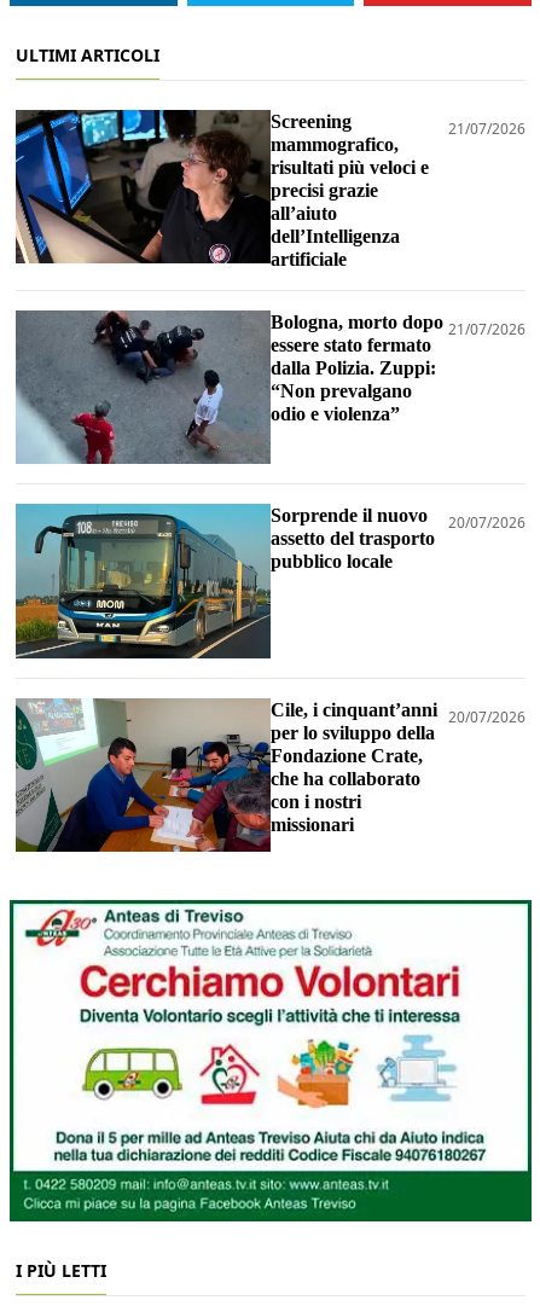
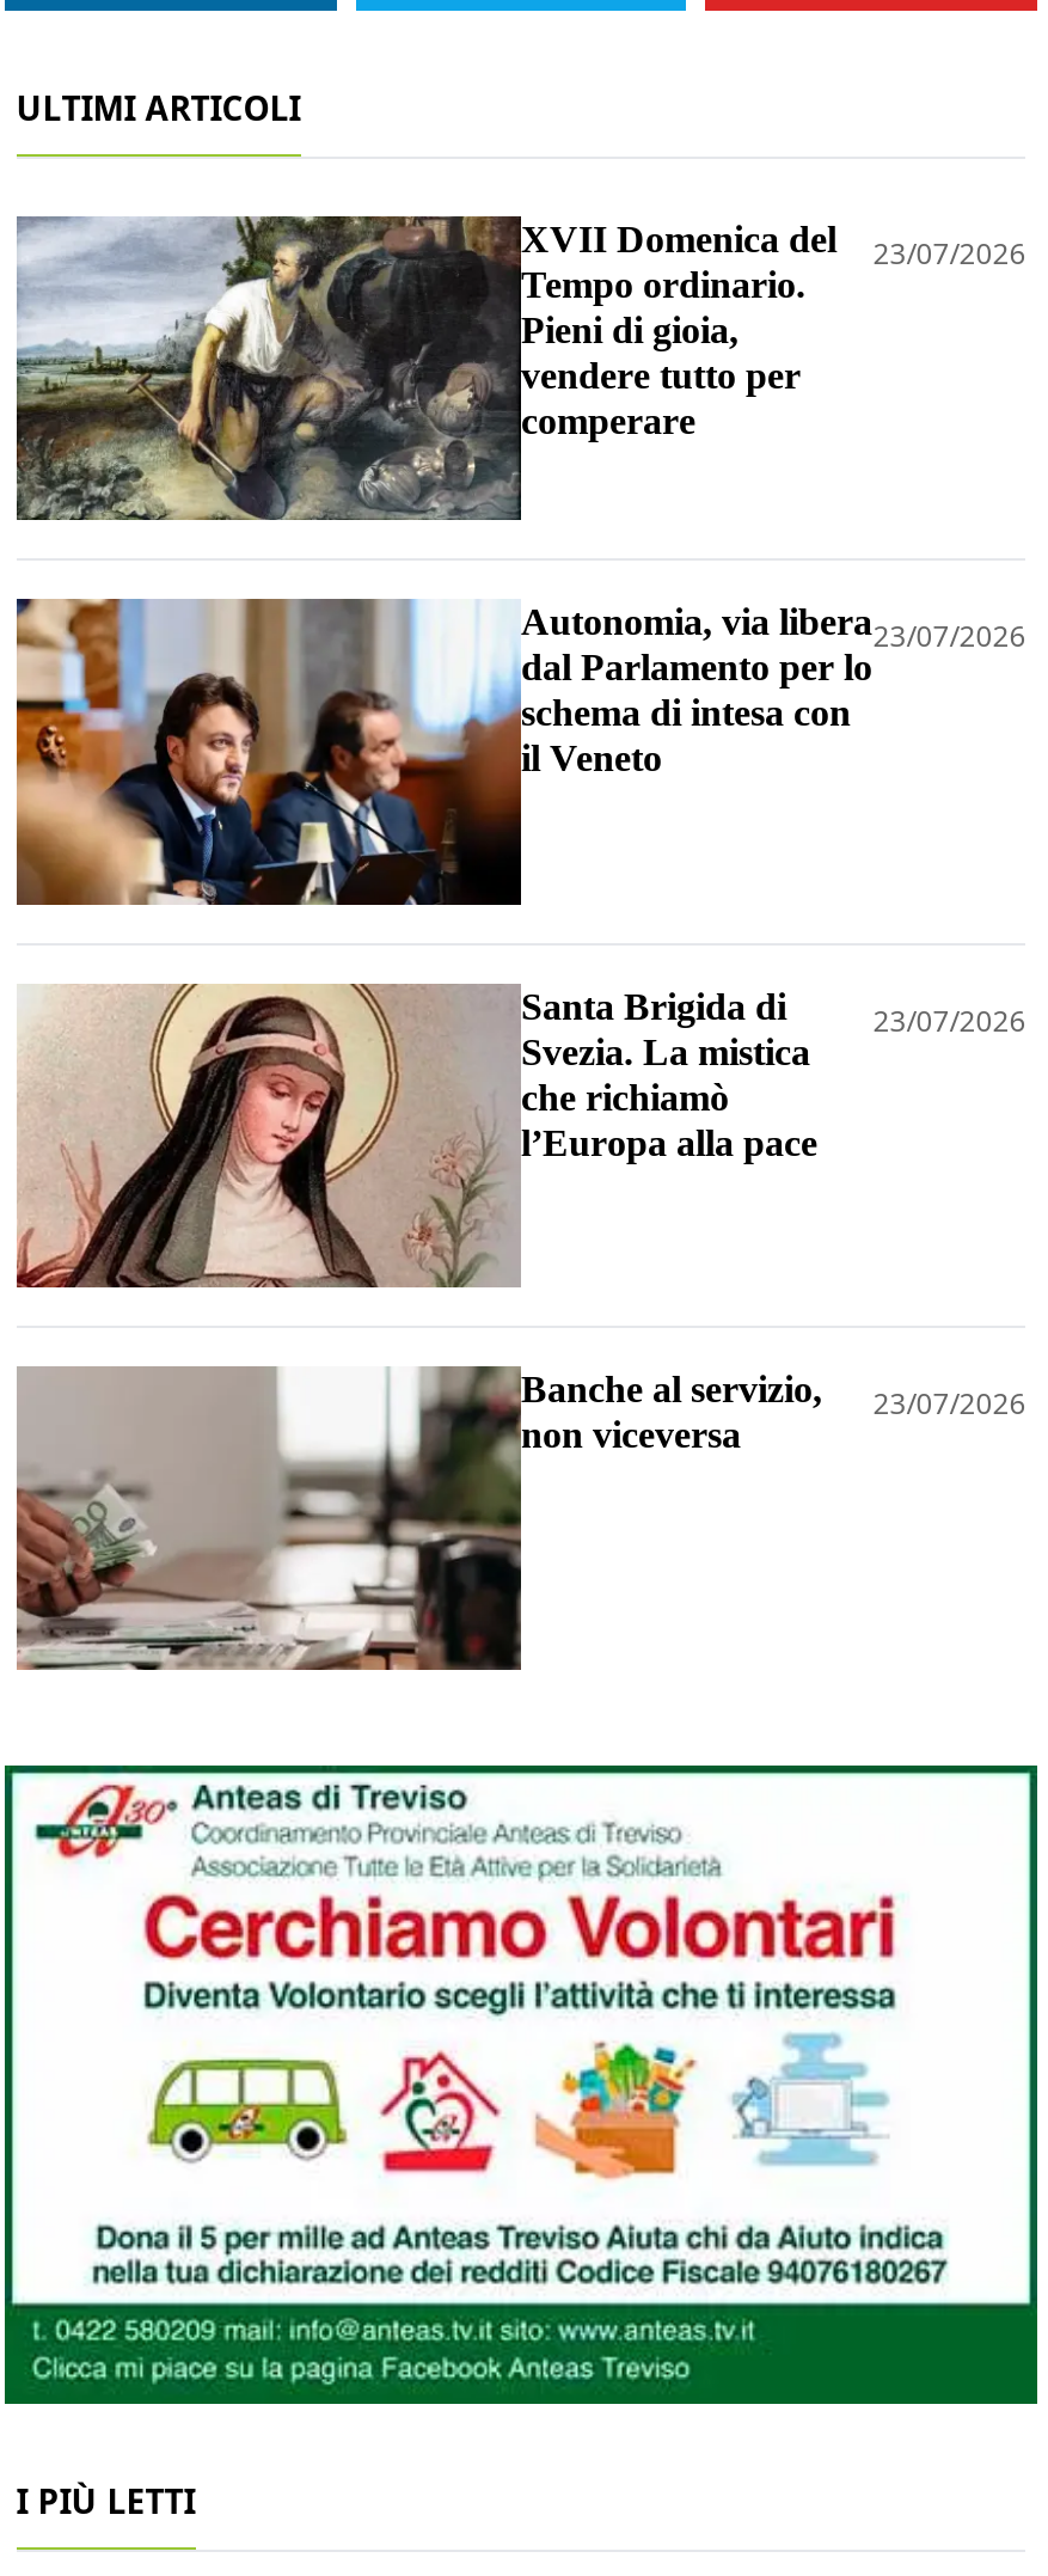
[14,109,429,270] [image] | Screening | mammografico, | risultati più veloci e | precisi grazie | all’aiuto | dell’Intelligenza | artificiale -> [14,214,836,522] [image] | XVII Domenica del | Tempo ordinario. | Pieni di gioia, | vendere tutto per | comperare
[448,119,526,139] 21/07/2026 -> [873,234,1026,274] 23/07/2026
[14,309,443,465] [image] | Bologna, morto dopo | essere stato fermato | dalla Polizia. Zuppi: | “Non prevalgano | odio e violenza” -> [14,599,872,907] [image] | Autonomia, via libera | dal Parlamento per lo | schema di intesa con | il Veneto
[448,319,526,340] 21/07/2026 -> [873,617,1026,657] 23/07/2026
[14,503,435,660] [image] | Sorprende il nuovo | assetto del trasporto | pubblico locale -> [14,981,817,1290] [image] | Santa Brigida di | Svezia. La mistica | che richiamò | l’Europa alla pace
[448,513,526,533] 20/07/2026 -> [873,999,1026,1040] 23/07/2026
[16,698,437,853] [image] | Cile, i cinquant’anni | per lo sviluppo della | Fondazione Crate, | che ha collaborato | con i nostri | missionari -> [17,1366,822,1672] [image] | Banche al servizio, | non viceversa
[448,706,526,727] 20/07/2026 -> [873,1382,1026,1423] 23/07/2026

